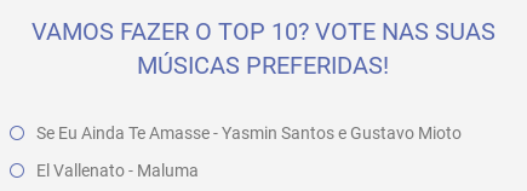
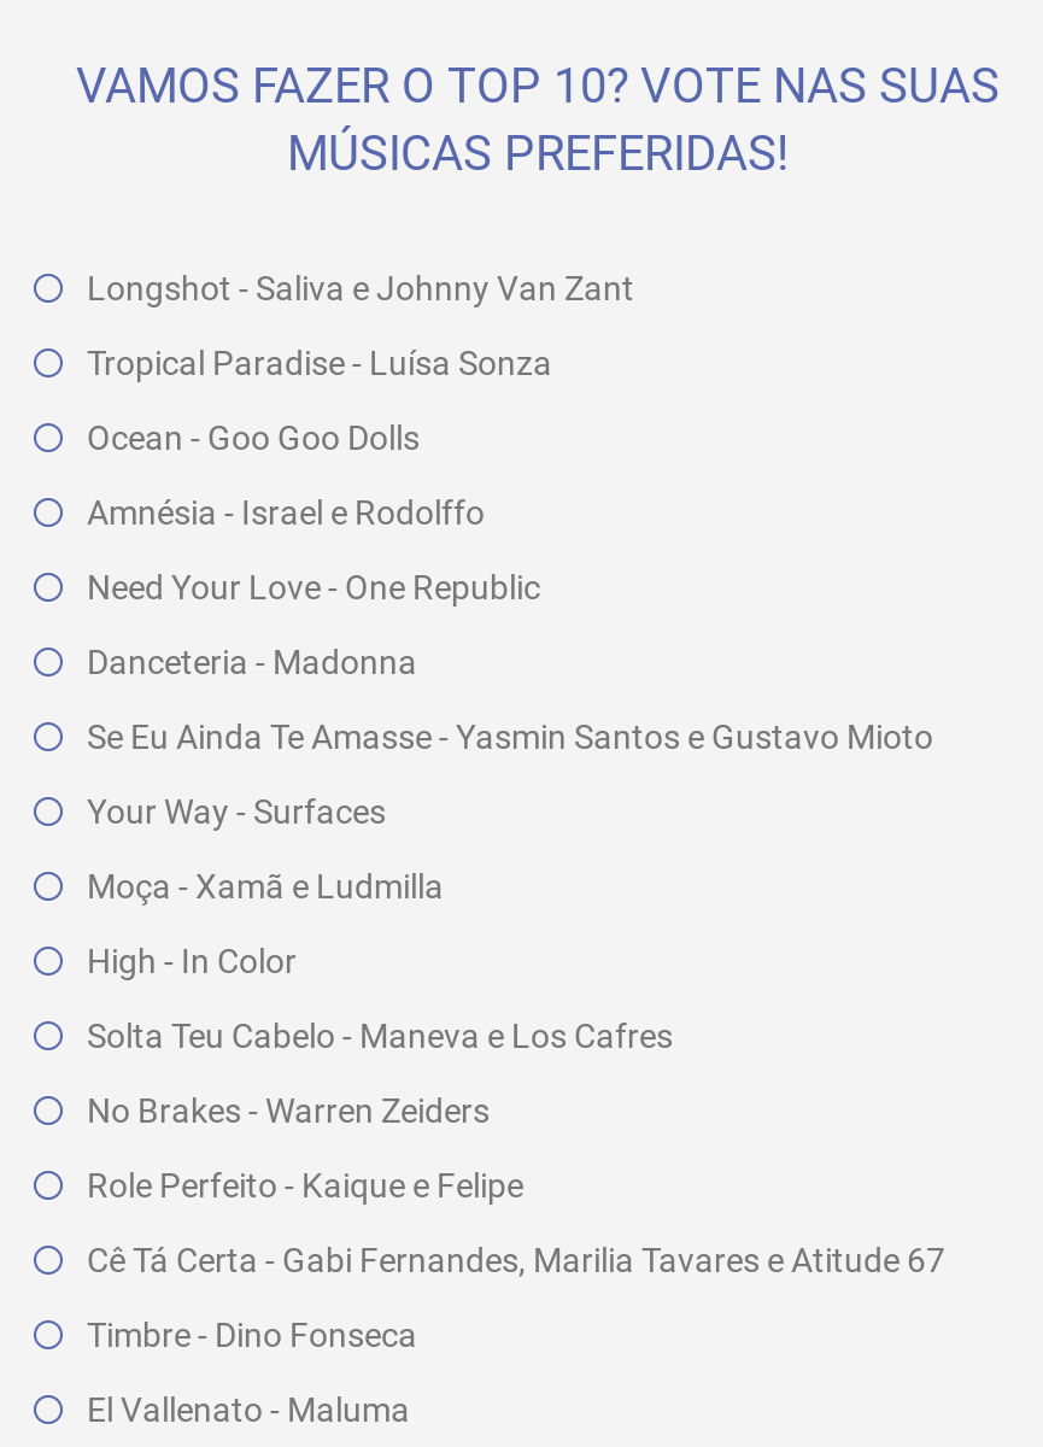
none -> [87,269,634,681] Longshot - Saliva e Johnny Van Zant | Tropical Paradise - Luísa Sonza | Ocean - Goo Goo Dolls | Amnésia - Israel e Rodolffo | Need Your Love - One Republic | Danceteria - Madonna
none -> [87,792,945,1354] Your Way - Surfaces | Moça - Xamã e Ludmilla | High - In Color | Solta Teu Cabelo - Maneva e Los Cafres | No Brakes - Warren Zeiders | Role Perfeito - Kaique e Felipe | Cê Tá Certa - Gabi Fernandes, Marilia Tavares e Atitude 67 | Timbre - Dino Fonseca

